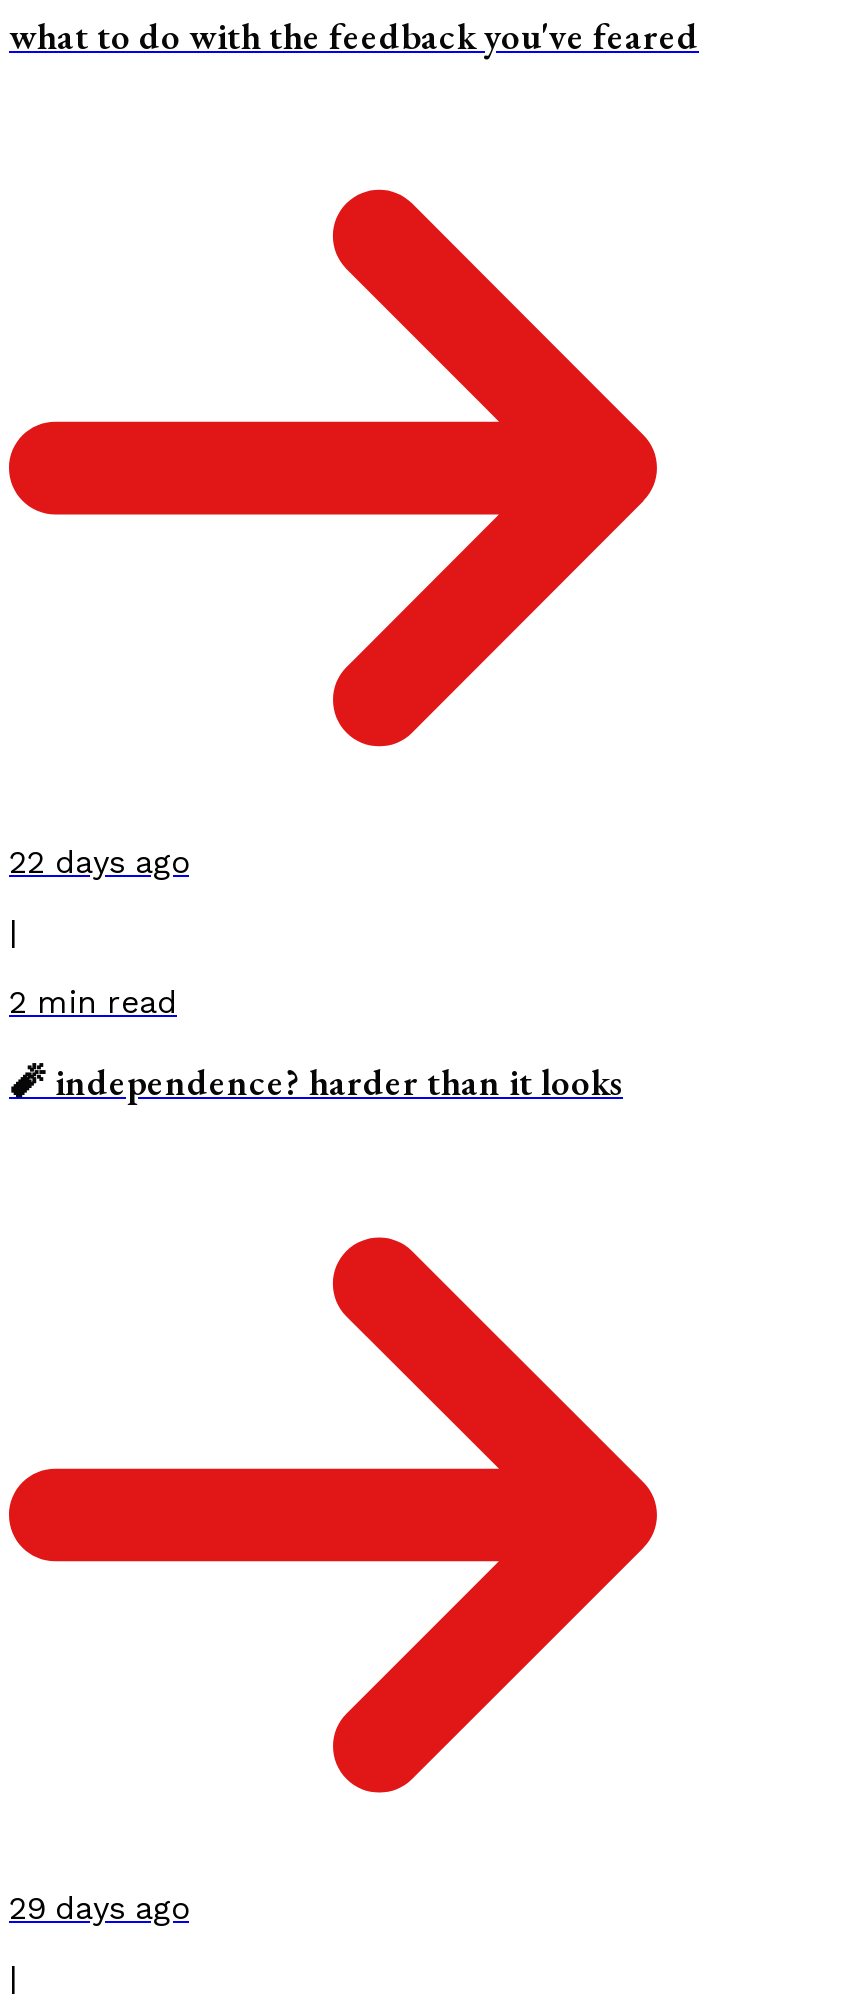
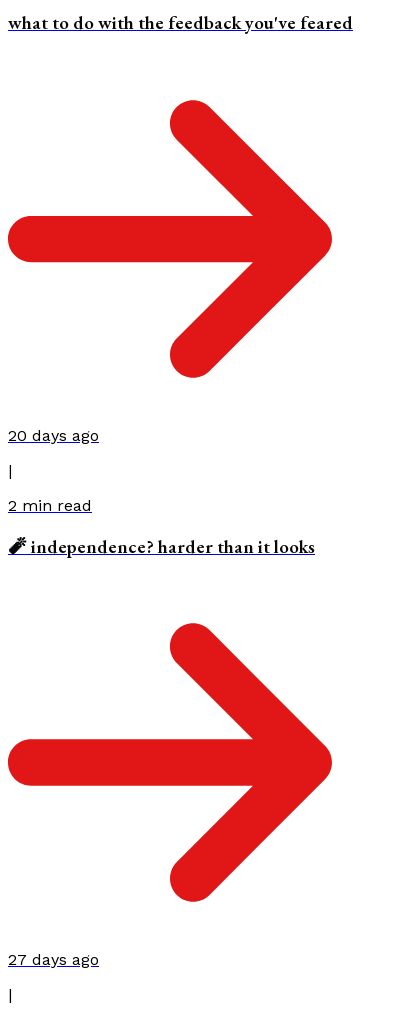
[9,842,189,880] 22 days ago -> [8,426,99,445] 20 days ago
[9,1889,189,1927] 29 days ago -> [8,949,99,968] 27 days ago

